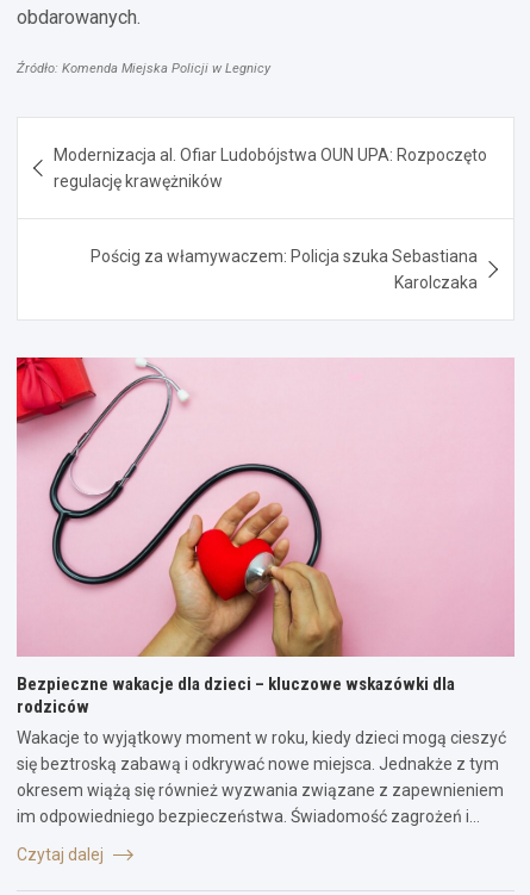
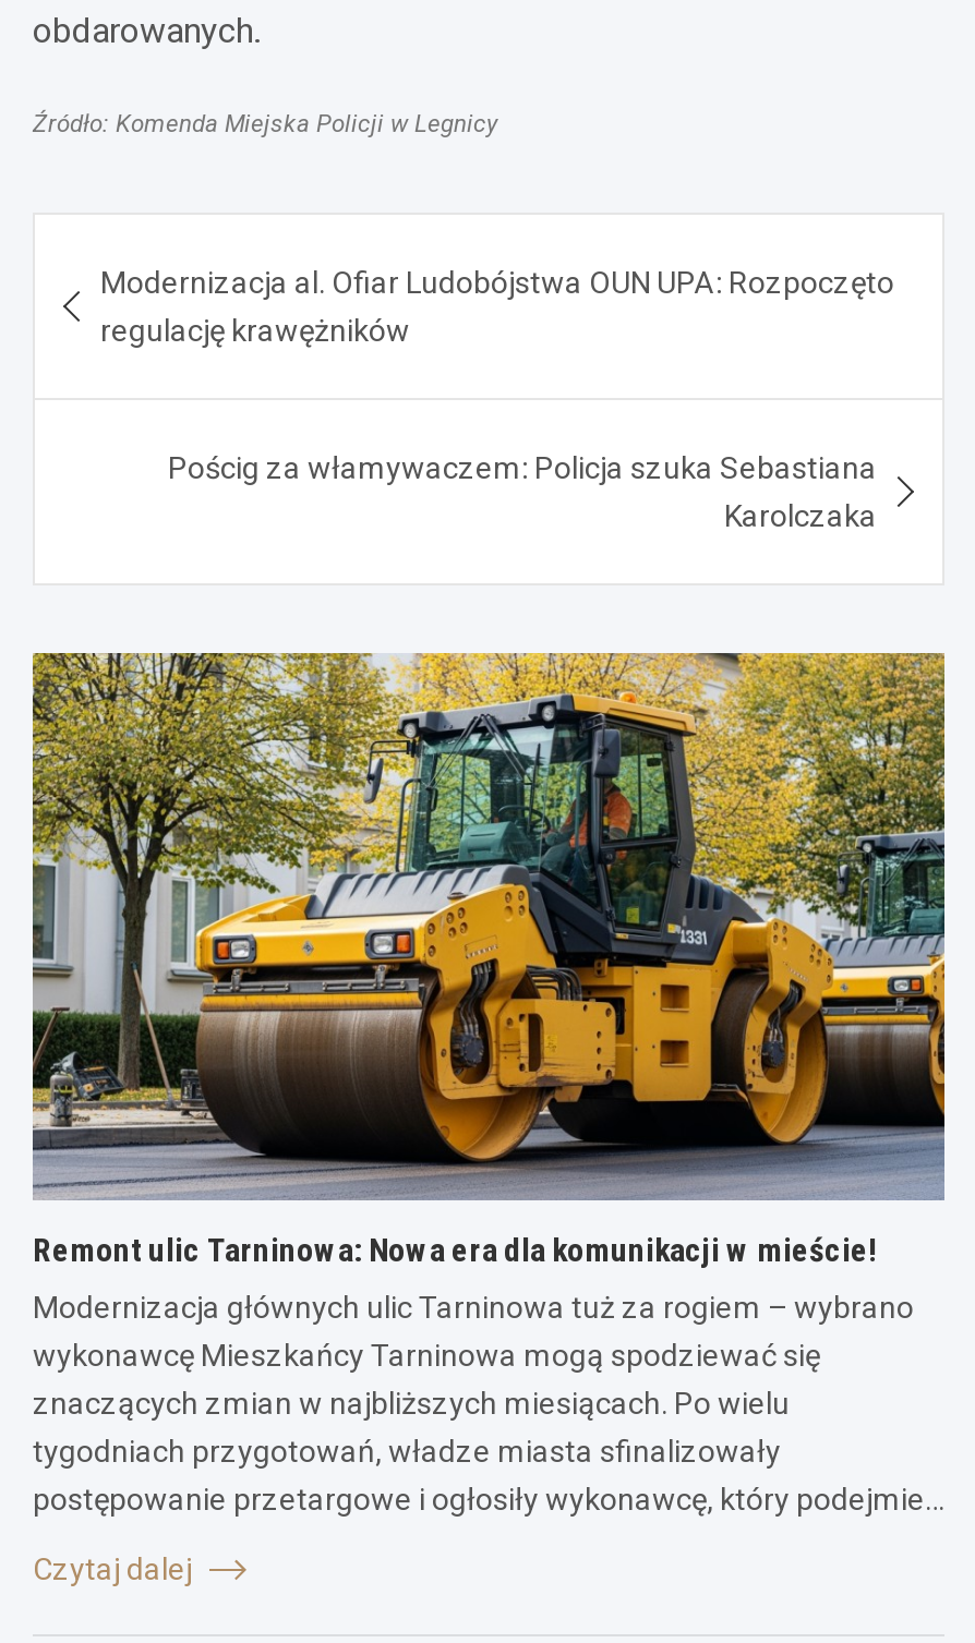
[15,356,515,717] [image] | Bezpieczne wakacje dla dzieci – kluczowe wskazówki dla | rodziców -> [31,651,947,1269] [image] | Remont ulic Tarninowa: Nowa era dla komunikacji w mieście!
[17,728,506,825] Wakacje to wyjątkowy moment w roku, kiedy dzieci mogą cieszyć | się beztroską zabawą i odkrywać nowe miejsca. Jednakże z tym | okresem wiążą się również wyzwania związane z zapewnieniem | im odpowiedniego bezpieczeństwa. Świadomość zagrożeń i… -> [33,1289,944,1516] Modernizacja głównych ulic Tarninowa tuż za rogiem – wybrano | wykonawcę Mieszkańcy Tarninowa mogą spodziewać się | znaczących zmian w najbliższych miesiącach. Po wielu | tygodniach przygotowań, władze miasta sfinalizowały | postępowanie przetargowe i ogłosiły wykonawcę, który podejmie…

